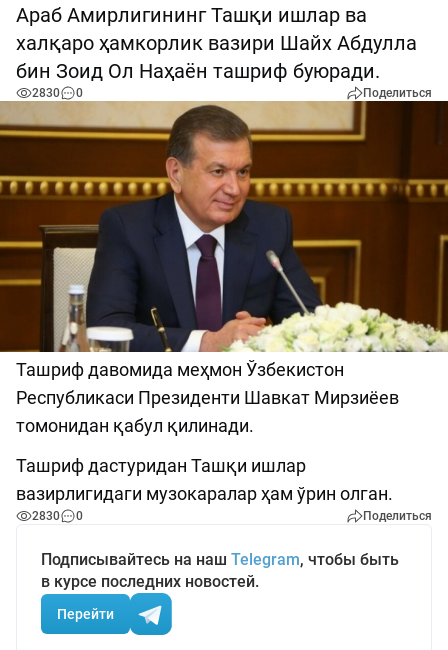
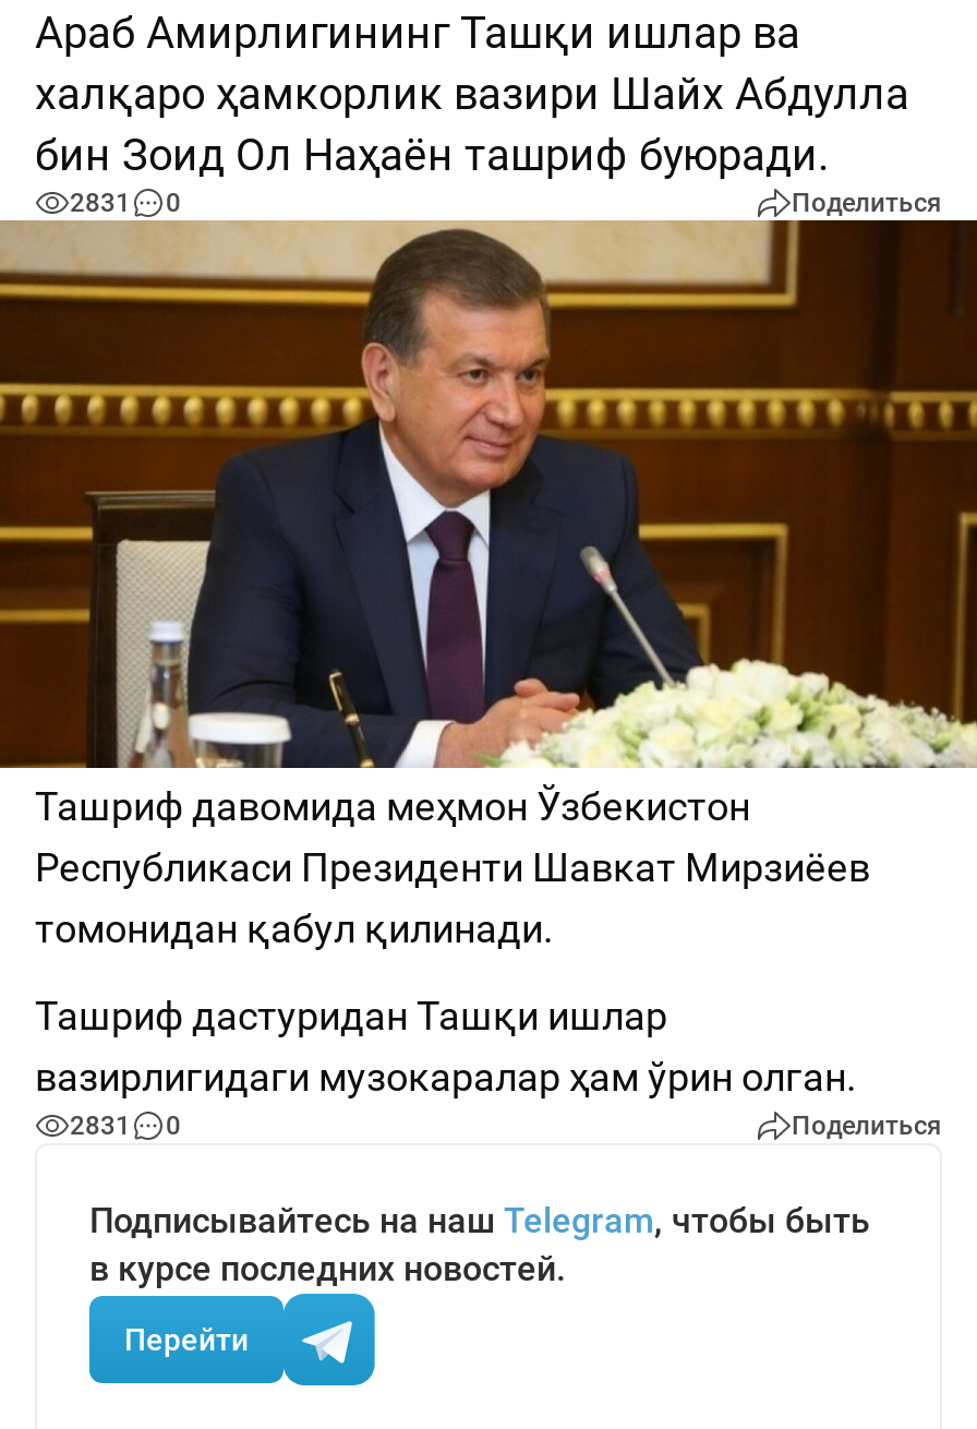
[32,86,83,100] 2830 0 -> [70,188,181,218] 2831 0
[32,509,83,523] 2830 0 -> [70,1111,181,1141] 2831 0

